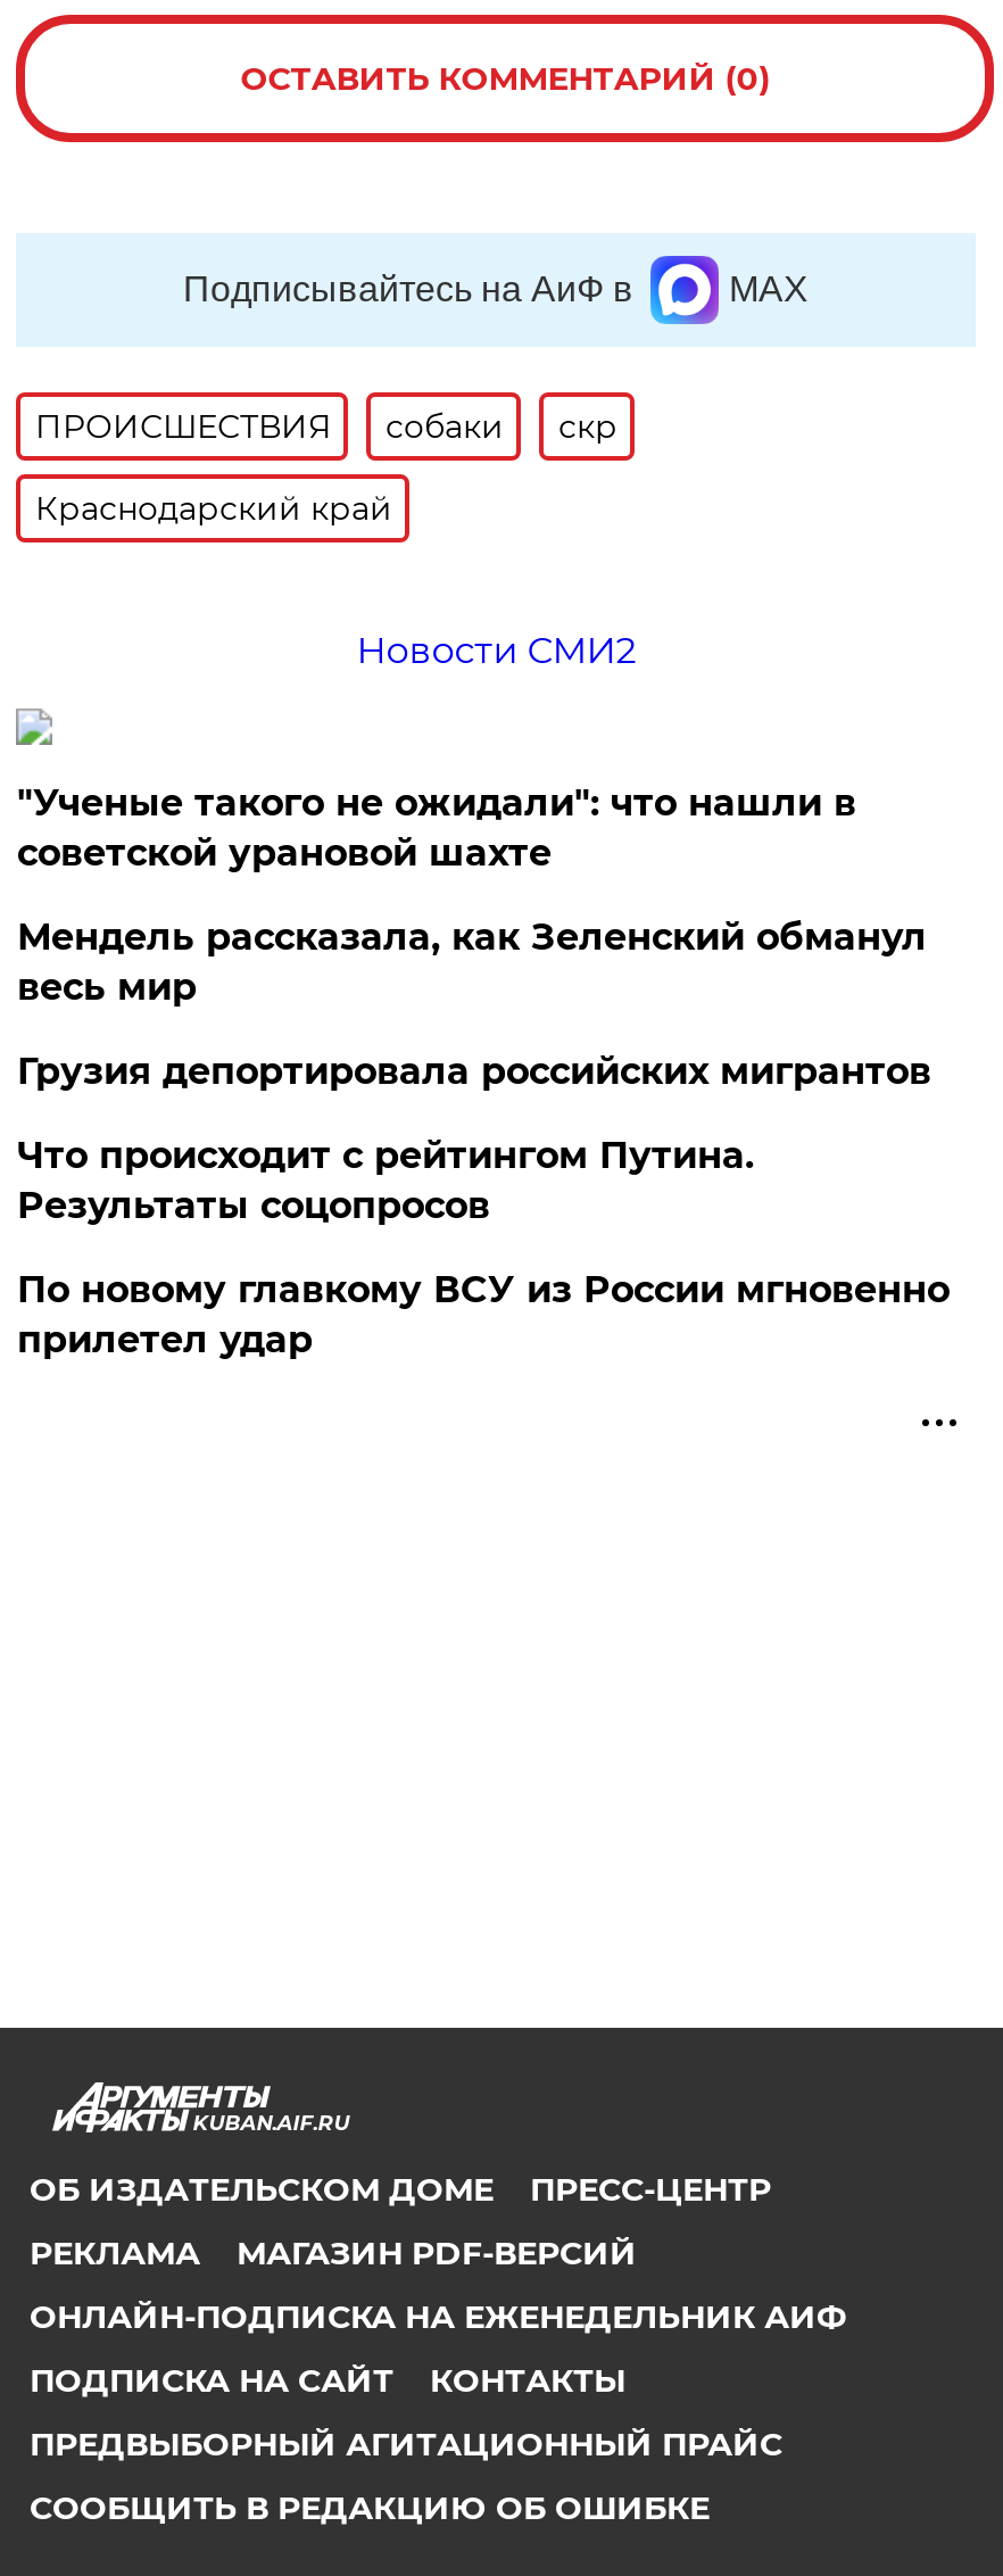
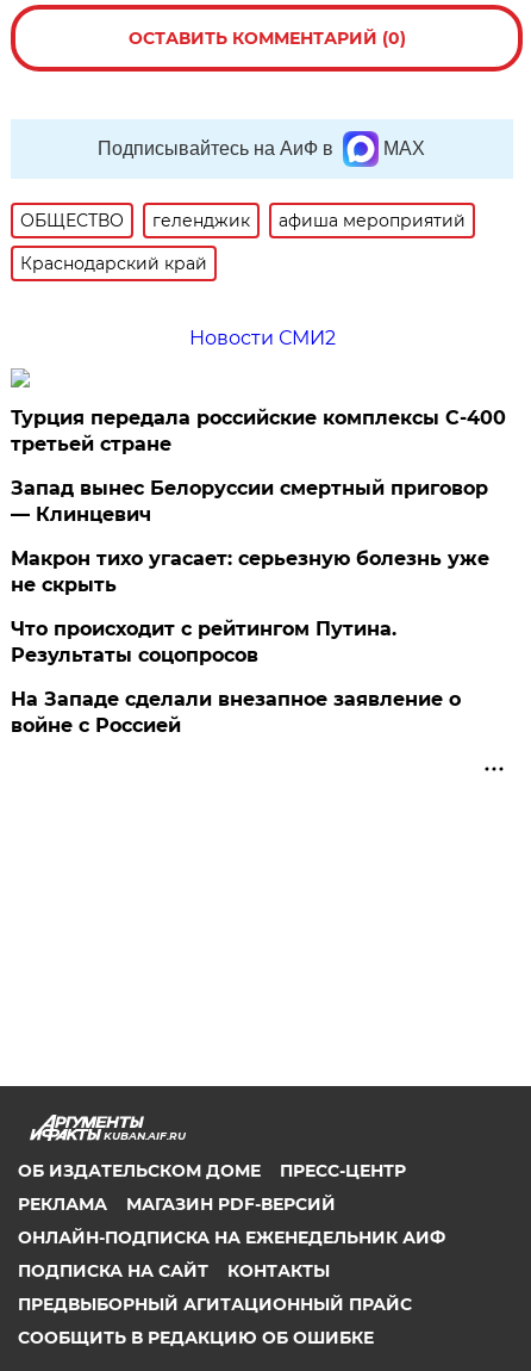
[35,406,617,447] ПРОИСШЕСТВИЯ | собаки | скр -> [21,210,466,231] ОБЩЕСТВО | геленджик | афиша мероприятий
[17,781,856,875] "Ученые такого не ожидали": что нашли в | советской урановой шахте -> [11,407,506,455] Турция передала российские комплексы С-400 | третьей стране
[17,916,927,1009] Мендель рассказала, как Зеленский обманул | весь мир -> [11,477,489,526] Запад вынес Белоруссии смертный приговор | — Клинцевич
[17,1050,931,1093] Грузия депортировала российских мигрантов -> [11,547,490,596] Макрон тихо угасает: серьезную болезнь уже | не скрыть
[17,1268,949,1361] По новому главкому ВСУ из России мгновенно | прилетел удар -> [11,688,461,737] На Западе сделали внезапное заявление о | войне с Россией

